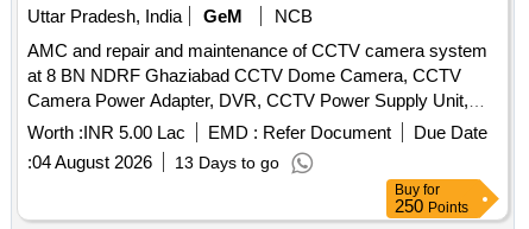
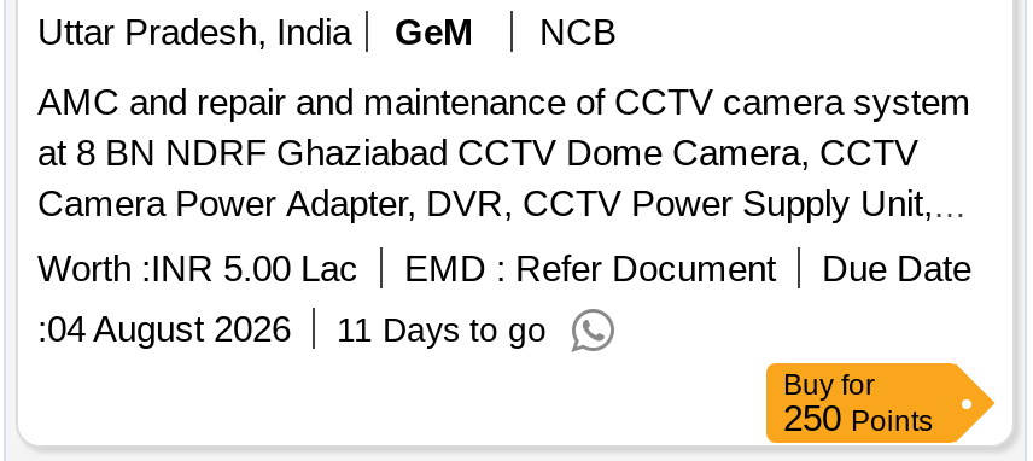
[27,152,279,172] :04 August 2026 13 Days to go -> [37,308,547,349] :04 August 2026 11 Days to go

